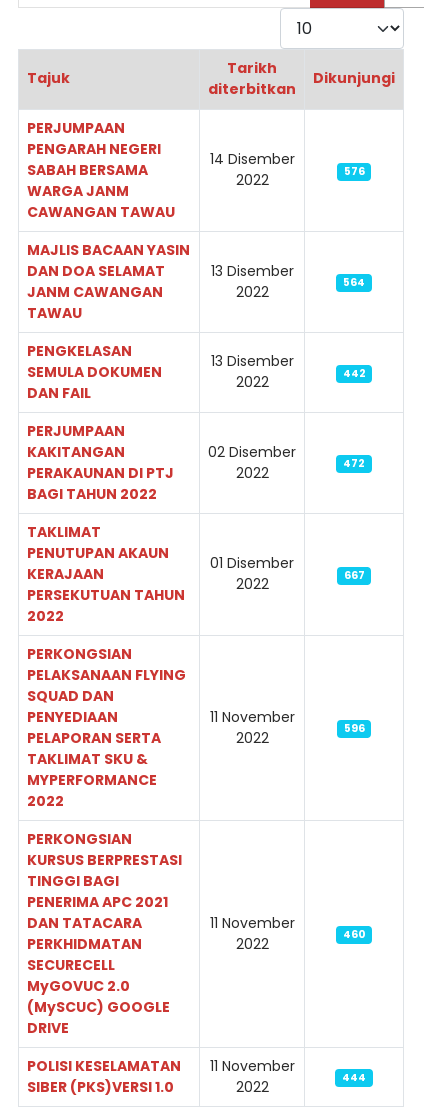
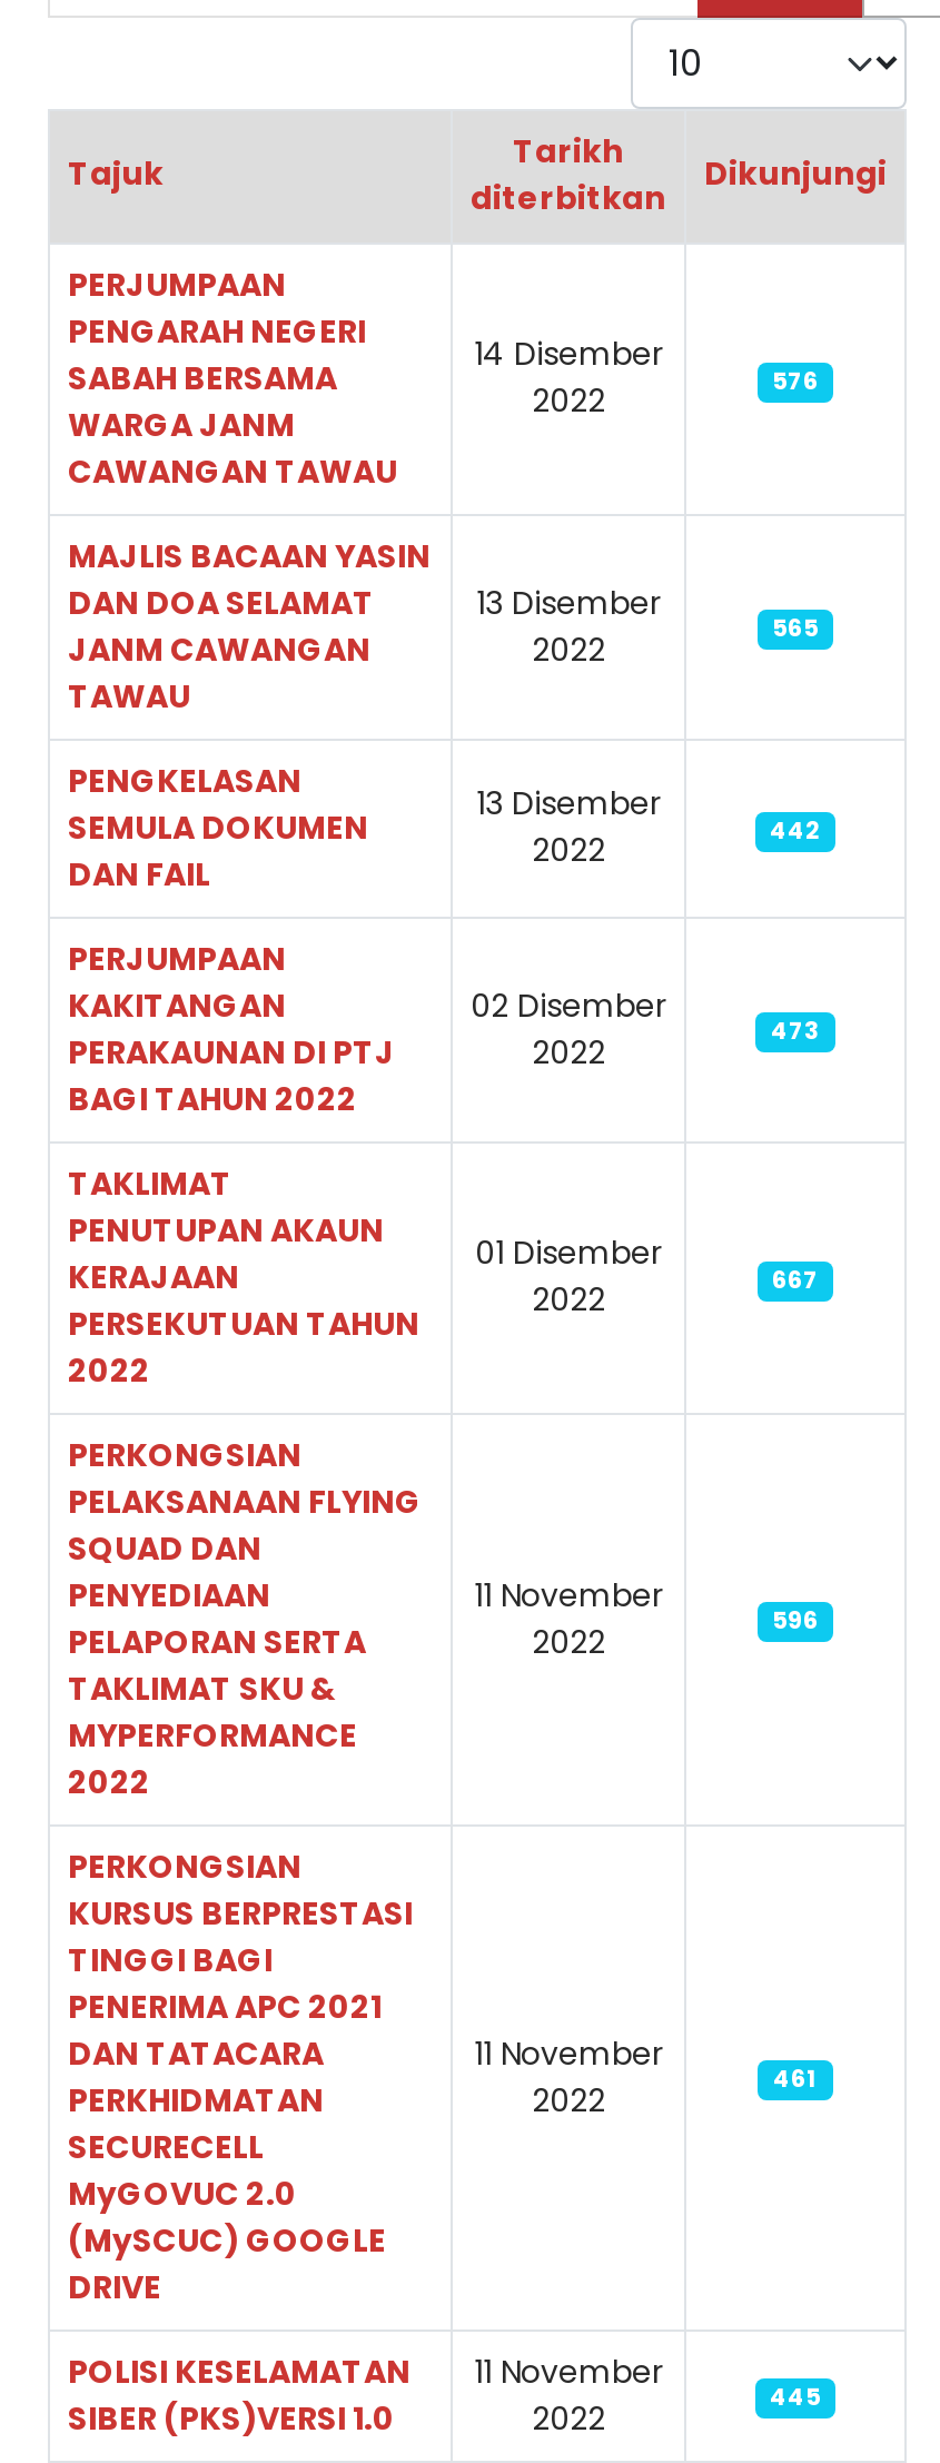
[343,275,365,290] 564 -> [772,612,819,645] 565
[343,456,365,471] 472 -> [771,1014,820,1048] 473
[342,927,365,942] 460 -> [773,2062,818,2096] 461
[342,1070,366,1085] 444 -> [770,2380,821,2414] 445

